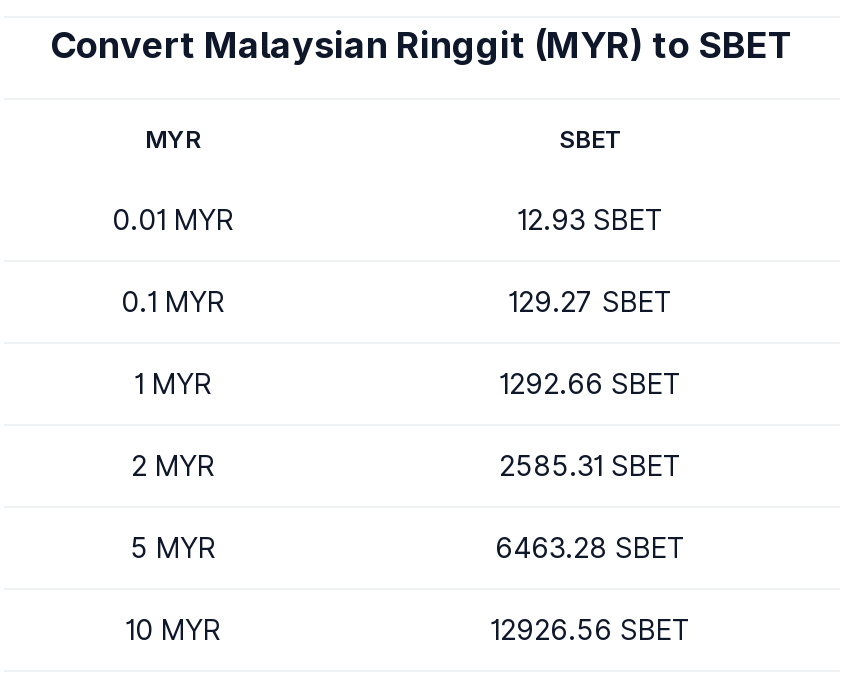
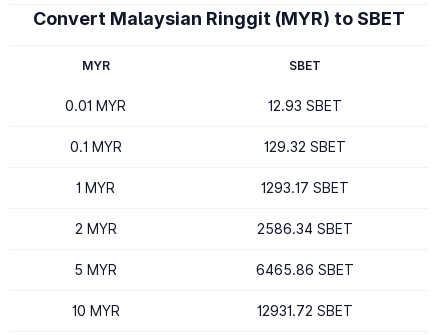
[508,284,674,318] 129.27 SBET -> [263,138,345,155] 129.32 SBET
[499,366,683,400] 1292.66 SBET -> [260,179,348,196] 1293.17 SBET
[499,448,683,482] 2585.31 SBET -> [256,220,352,237] 2586.34 SBET
[495,530,687,564] 6463.28 SBET -> [255,261,353,278] 6465.86 SBET
[490,612,692,646] 12926.56 SBET -> [256,302,352,319] 12931.72 SBET

